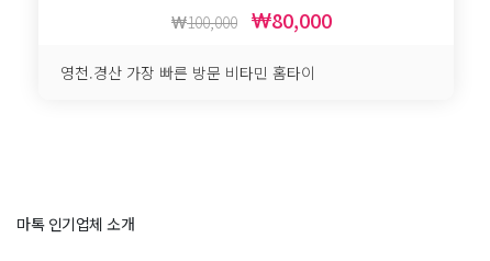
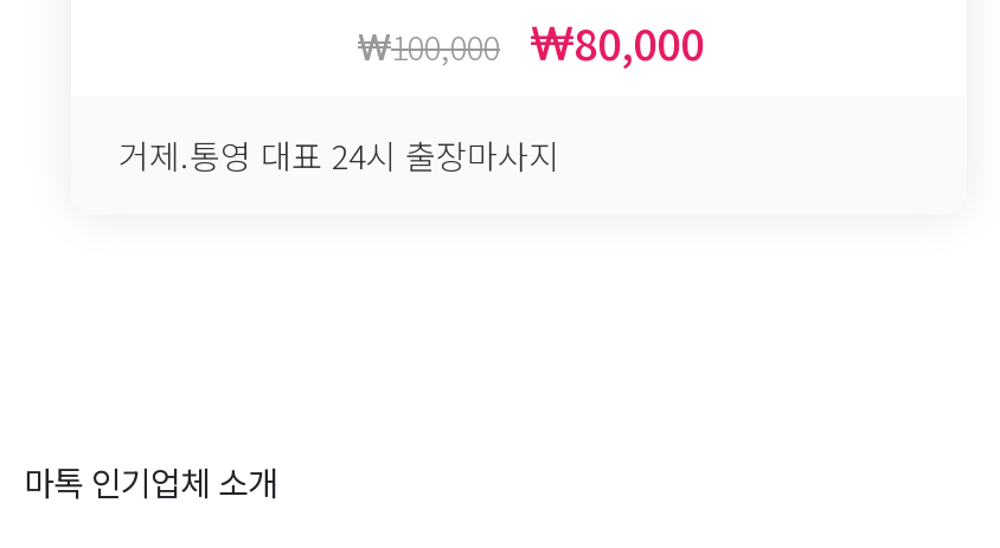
[60,61,315,83] 영천.경산 가장 빠른 방문 비타민 홈타이 -> [118,131,559,179] 거제.통영 대표 24시 출장마사지

